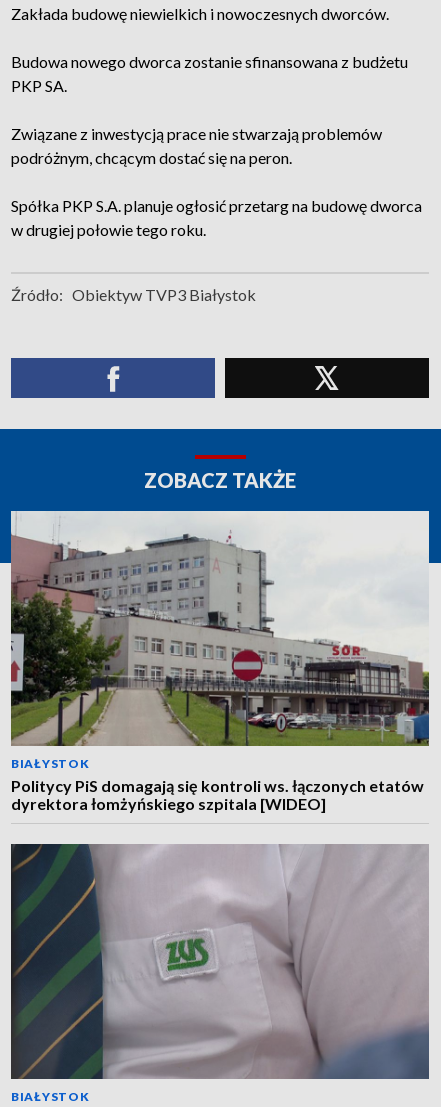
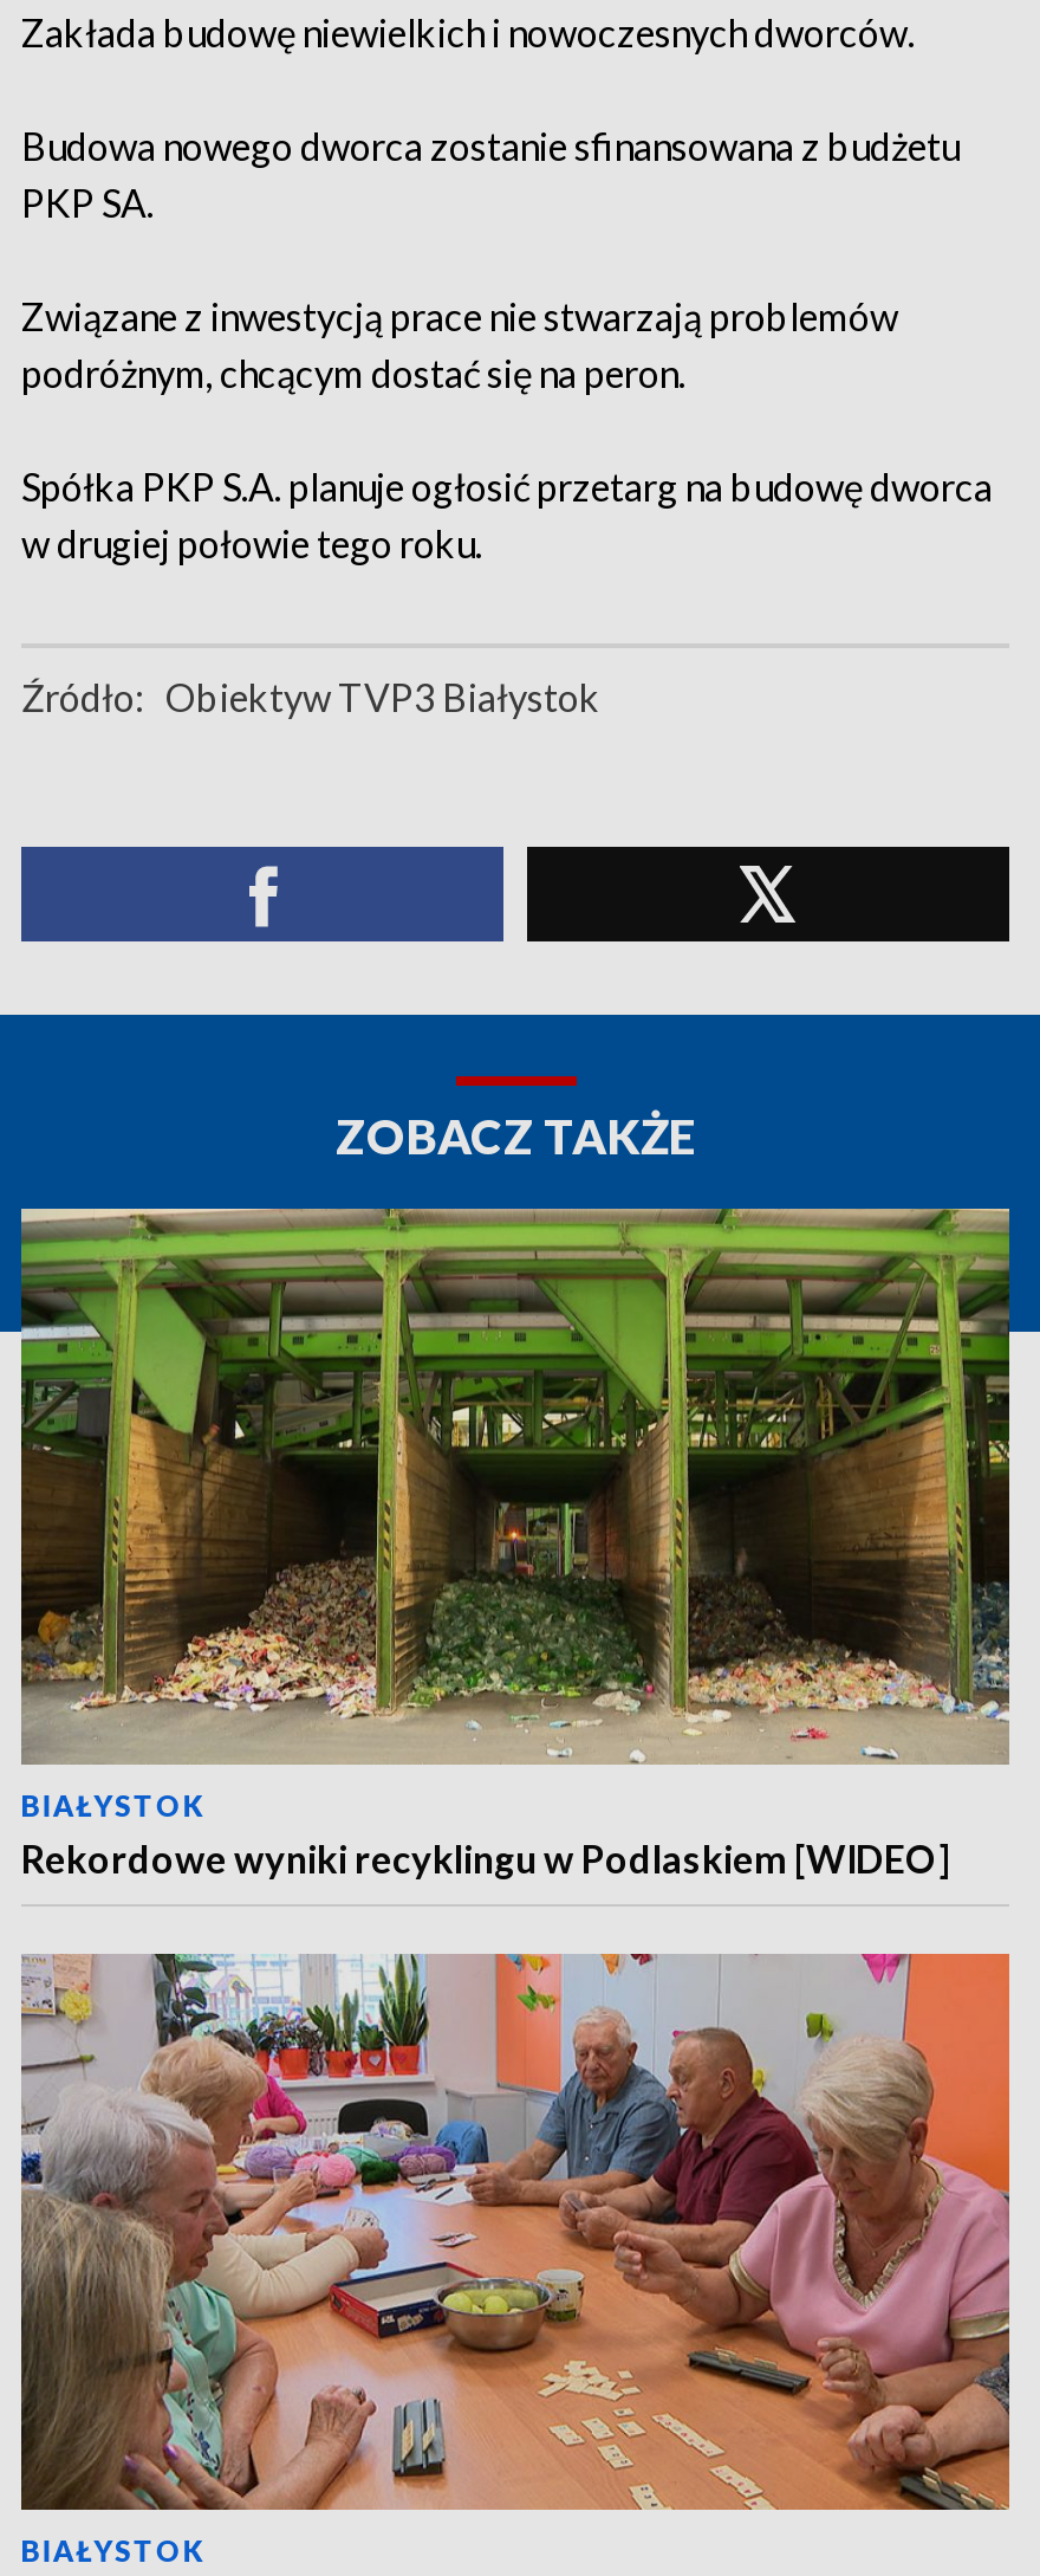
[10,510,430,813] [image] | Politycy PiS domagają się kontroli ws. łączonych etatów | dyrektora łomżyńskiego szpitala [WIDEO] -> [19,1206,1012,1881] [image] | Rekordowe wyniki recyklingu w Podlaskiem [WIDEO]
[11,843,430,1080] [image] -> [19,1952,1012,2512] [image]

